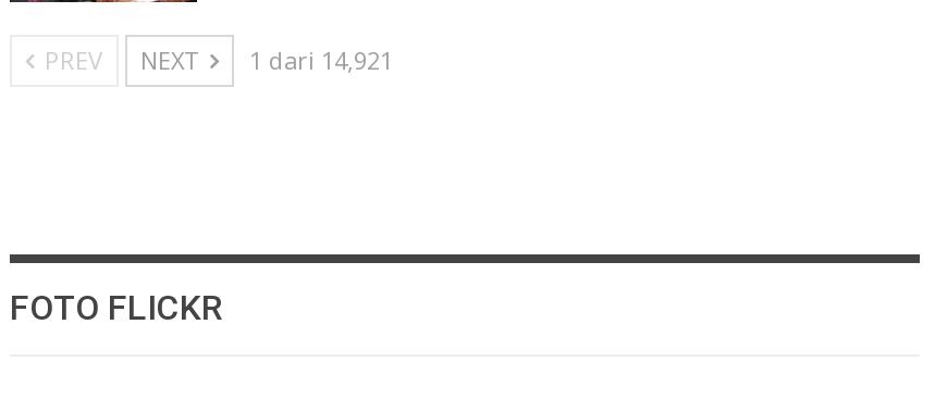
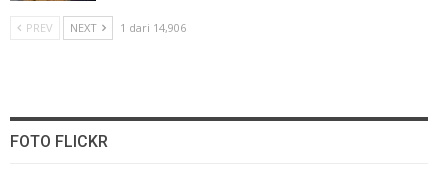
[38,43,393,75] PREV NEXT 1 dari 14,921 -> [23,20,186,35] PREV NEXT 1 dari 14,906

